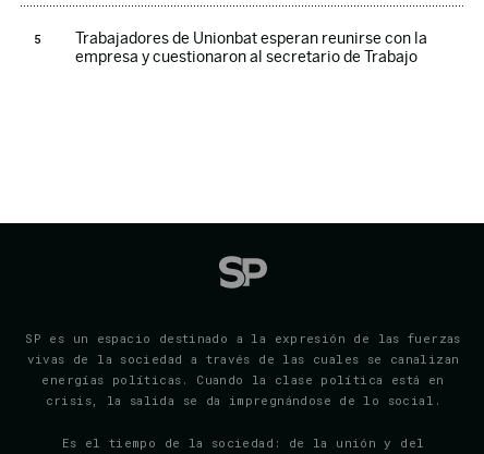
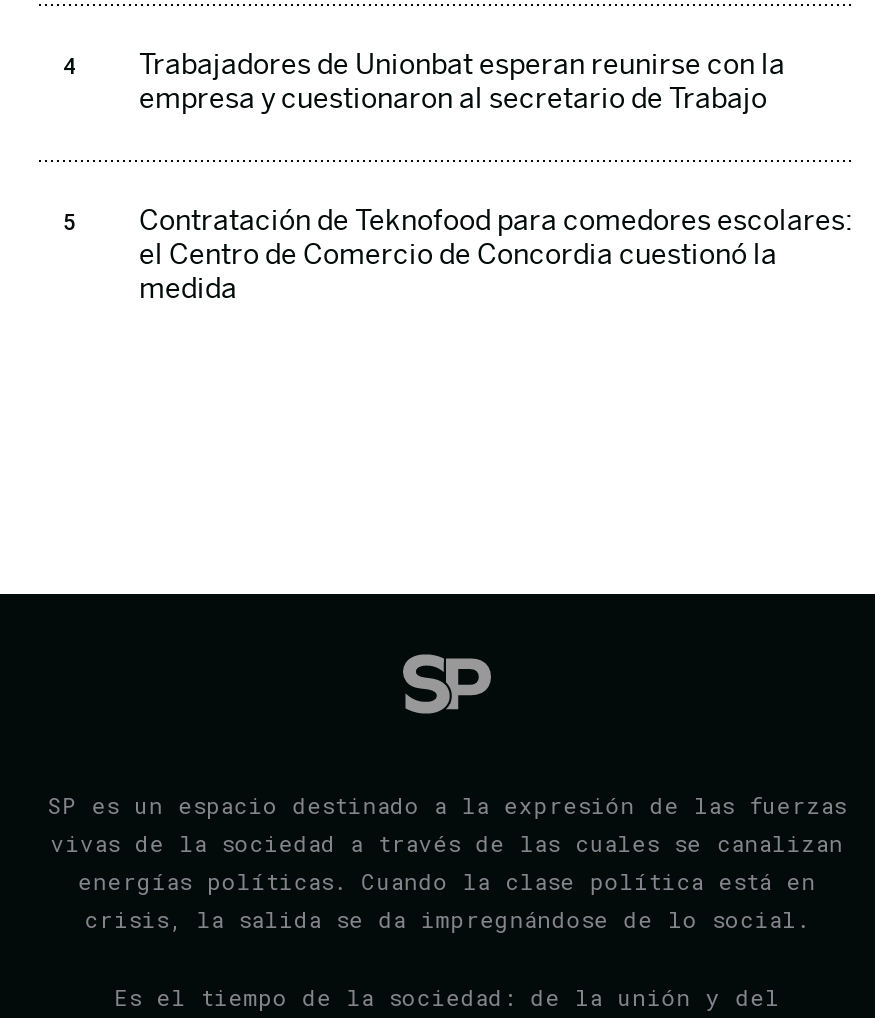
none -> [139,203,853,303] Contratación de Teknofood para comedores escolares: | el Centro de Comercio de Concordia cuestionó la | medida

